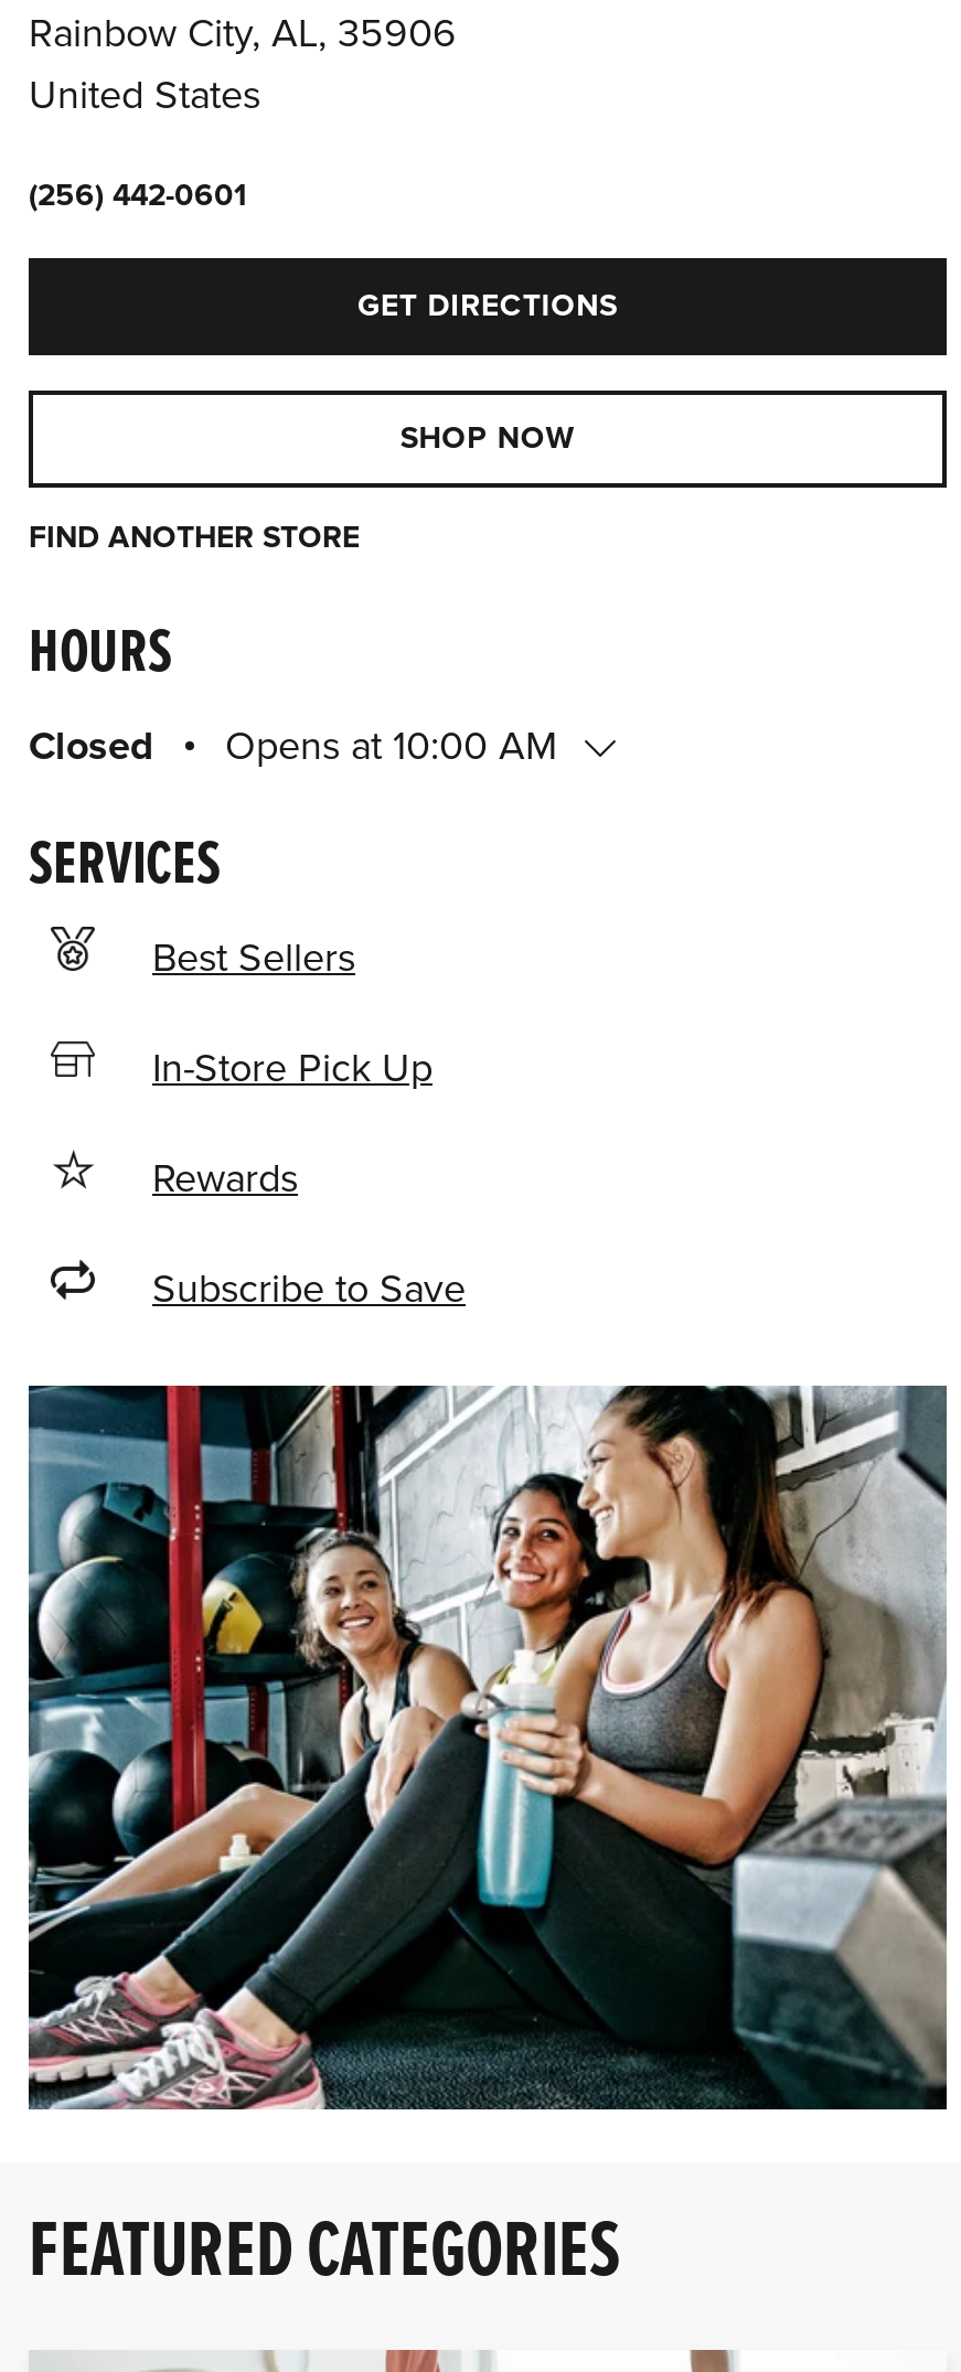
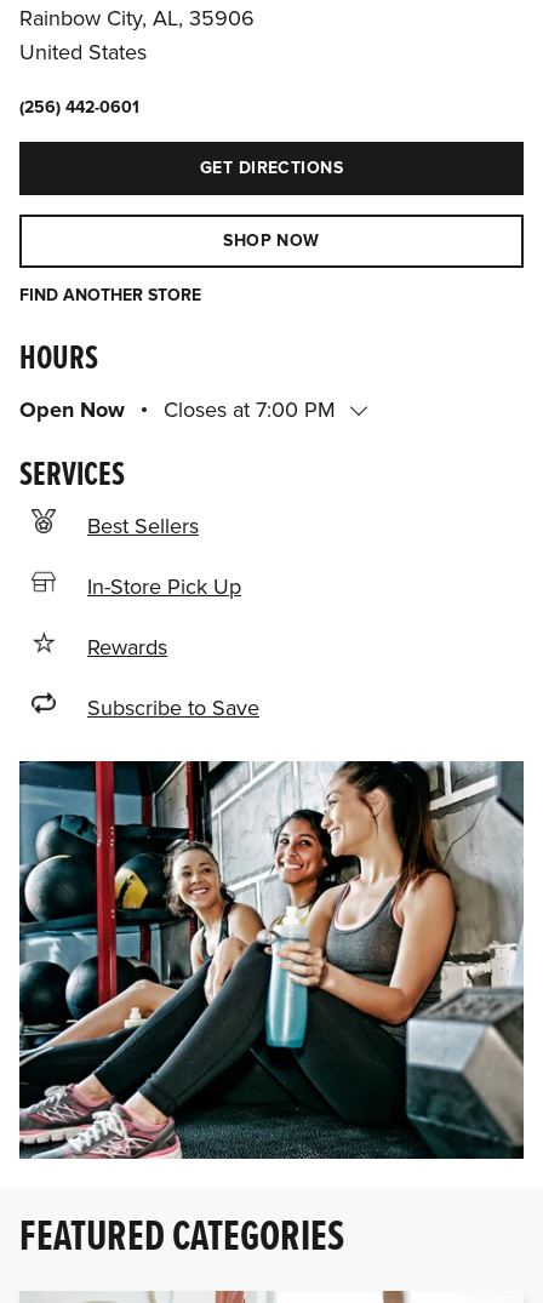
[29,722,558,770] Closed | Opens at 10:00 AM -> [19,396,336,423] Open Now | Closes at 7:00 PM

